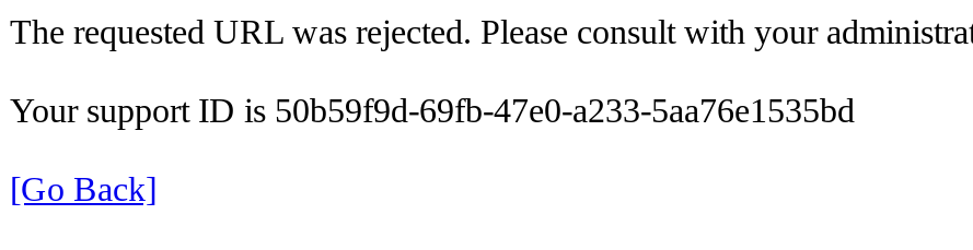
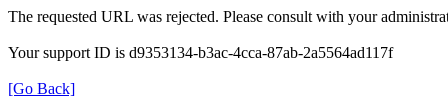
[10,92,855,129] Your support ID is 50b59f9d-69fb-47e0-a233-5aa76e1535bd -> [8,44,393,61] Your support ID is d9353134-b3ac-4cca-87ab-2a5564ad117f

